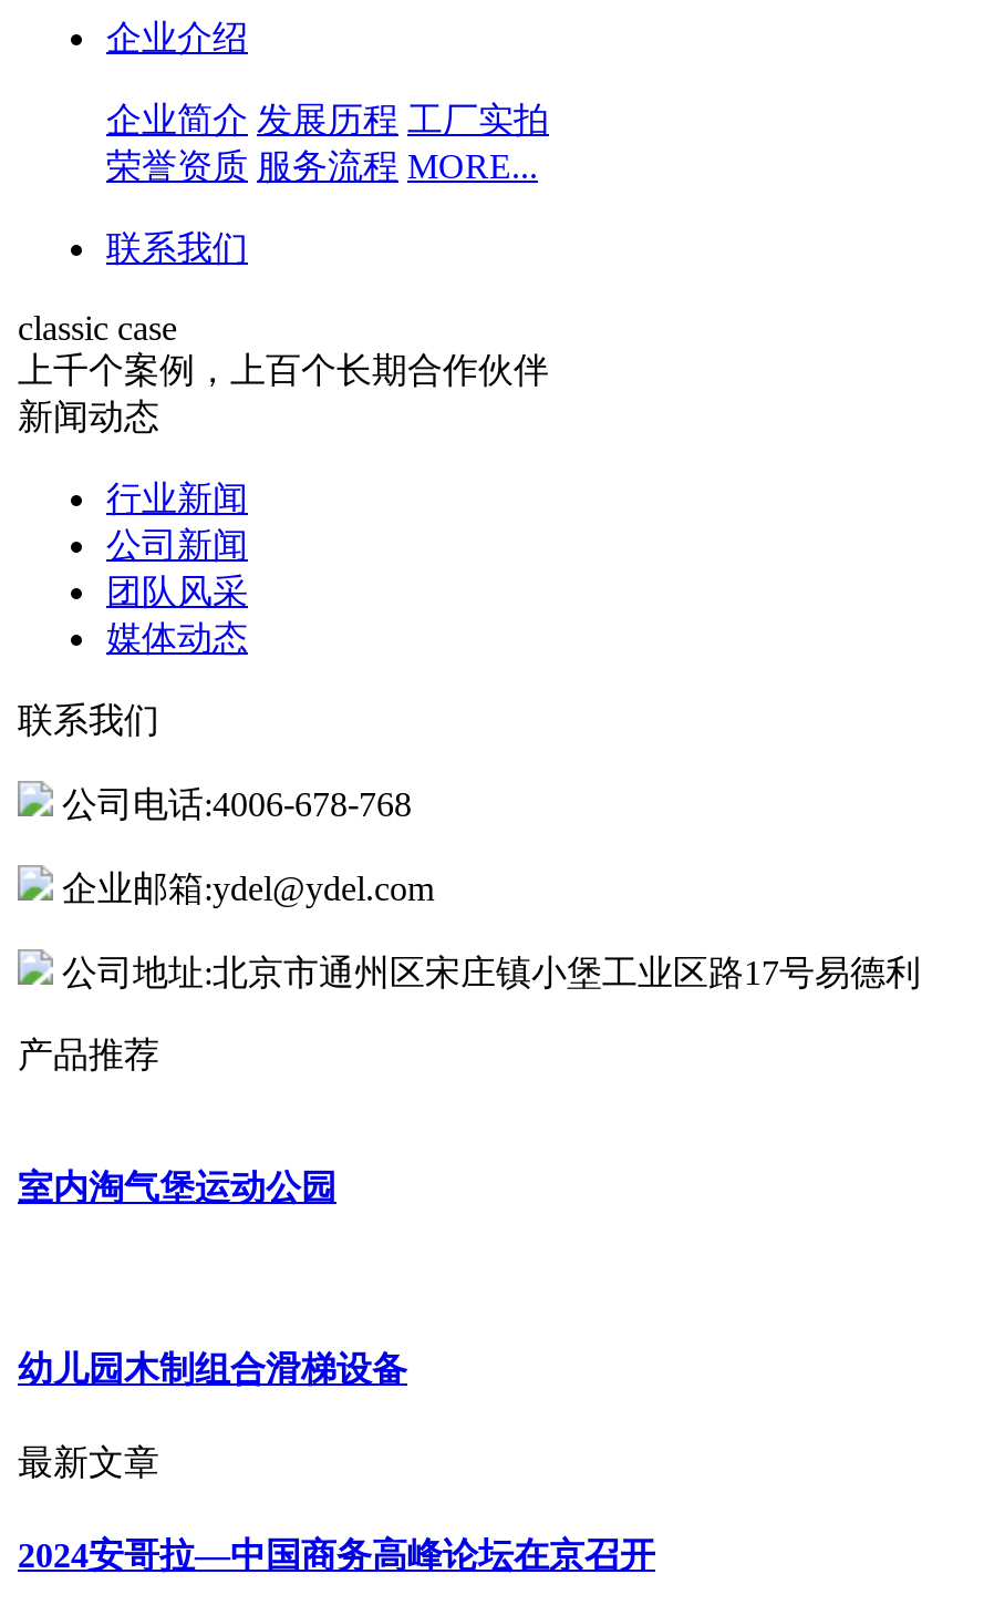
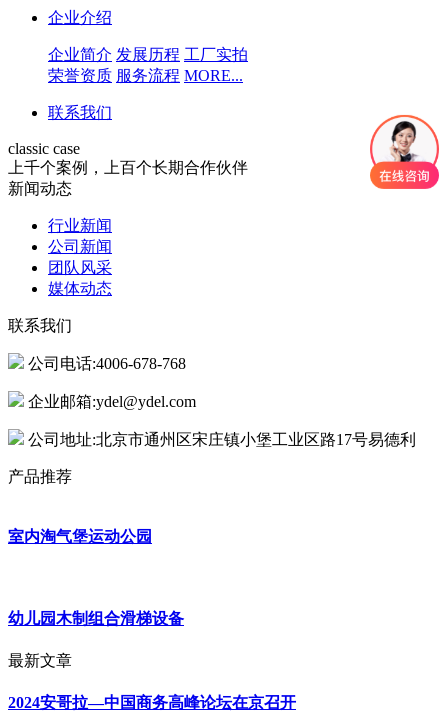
none -> [369,114,440,190] [image]

